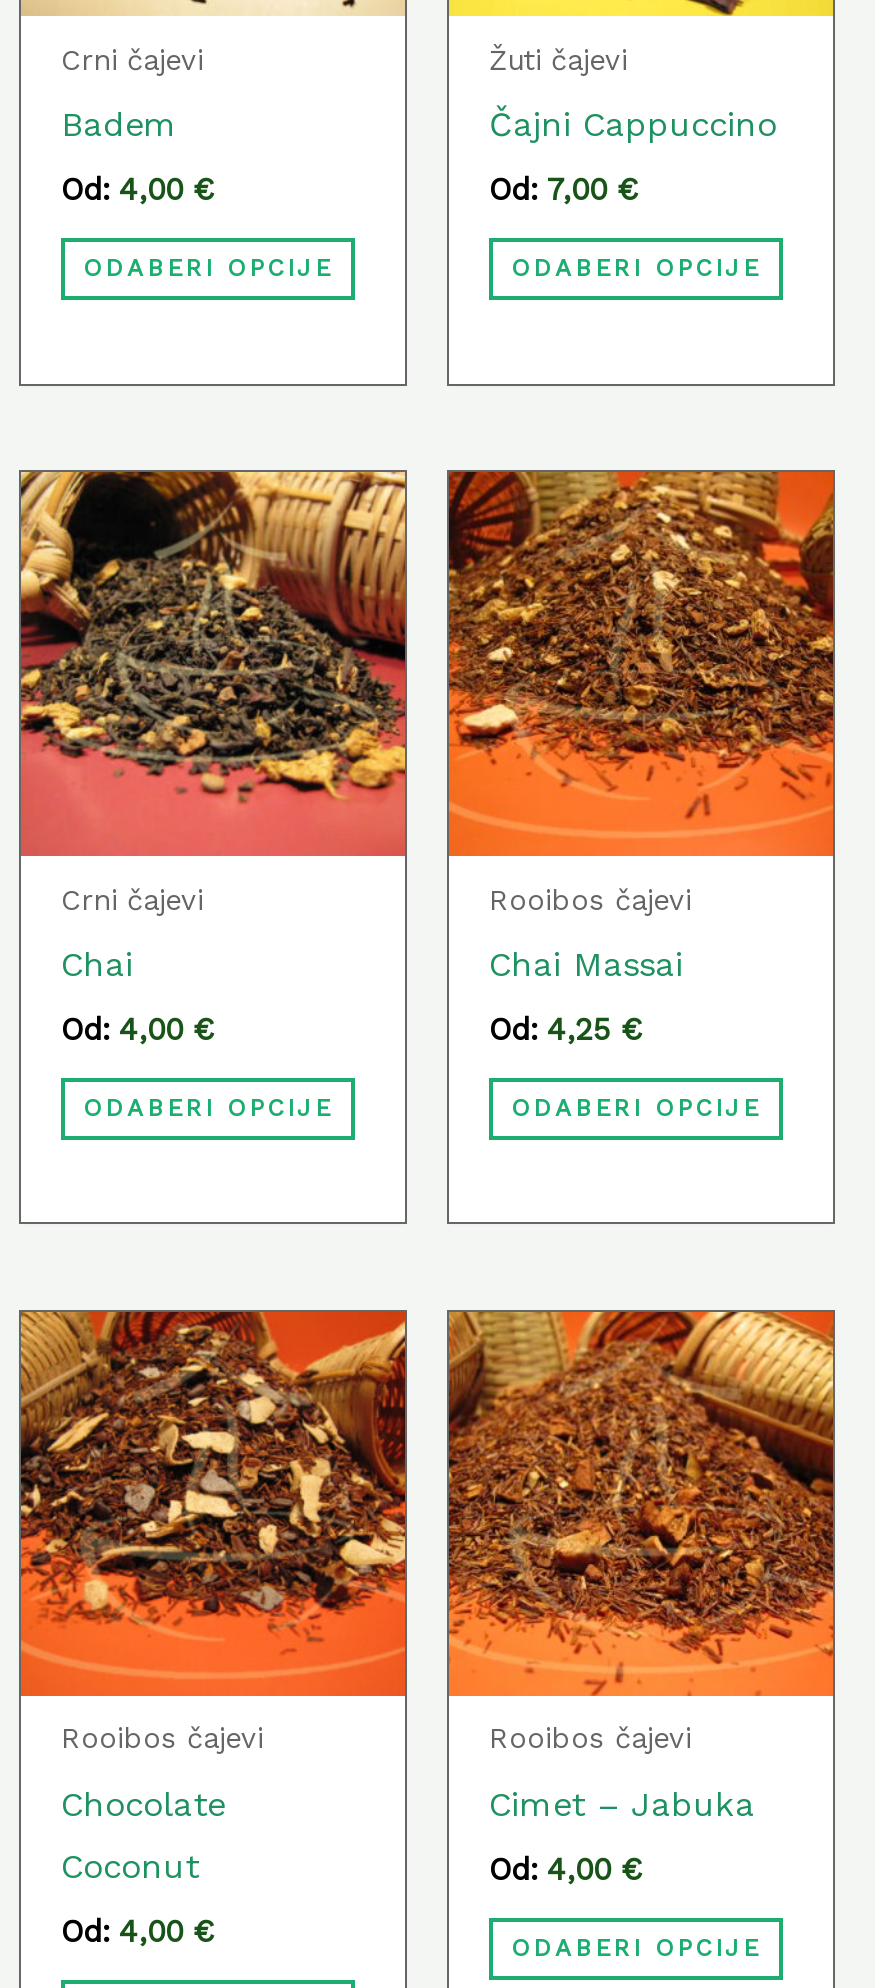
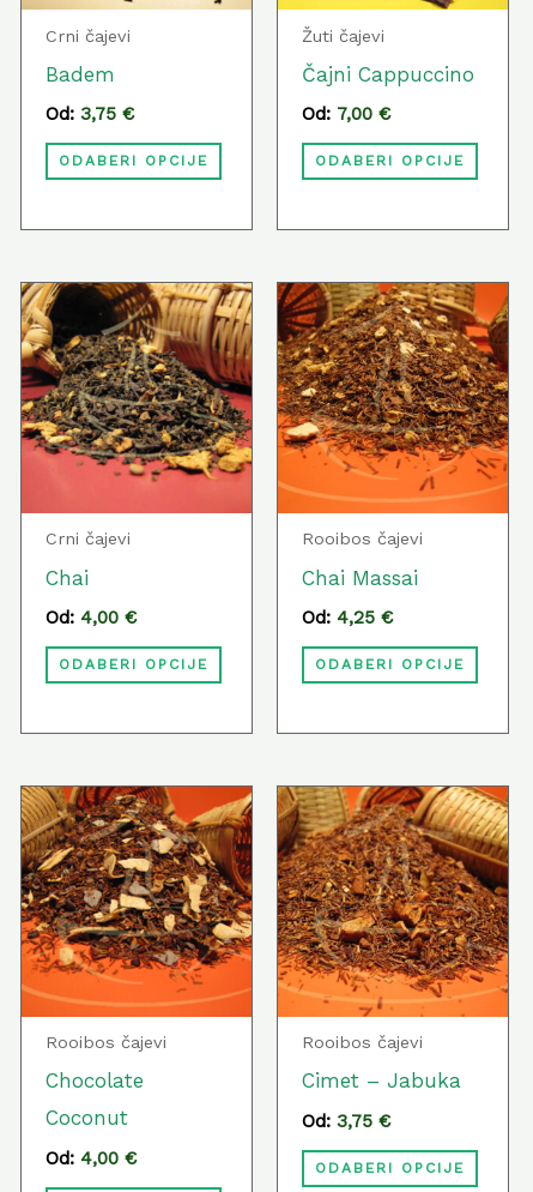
[61,173,213,209] Od: 4,00 € -> [46,103,134,125] Od: 3,75 €
[489,1852,641,1888] Od: 4,00 € -> [302,1110,390,1132] Od: 3,75 €

